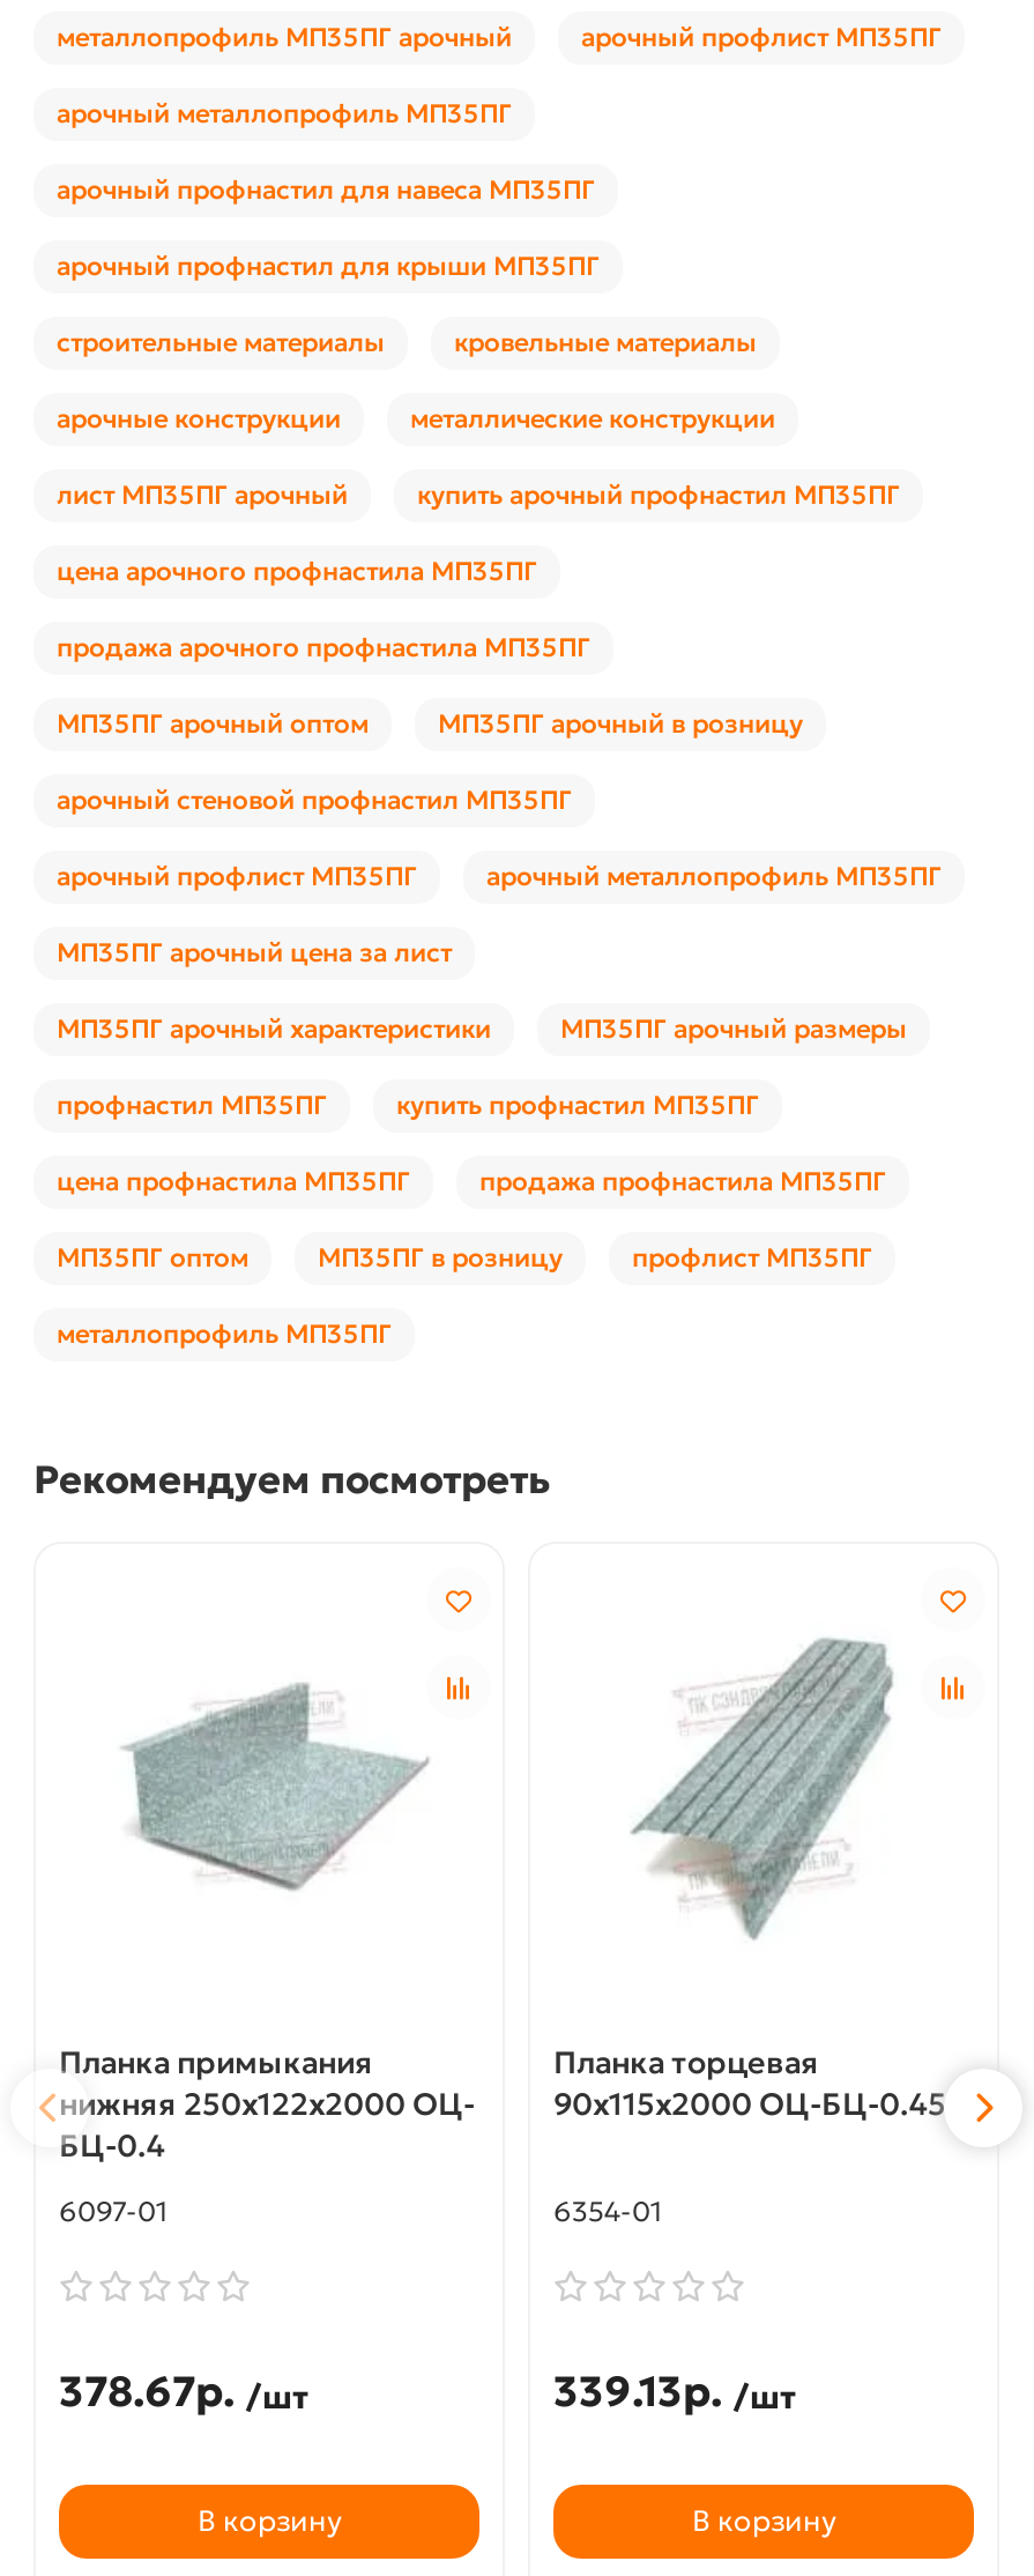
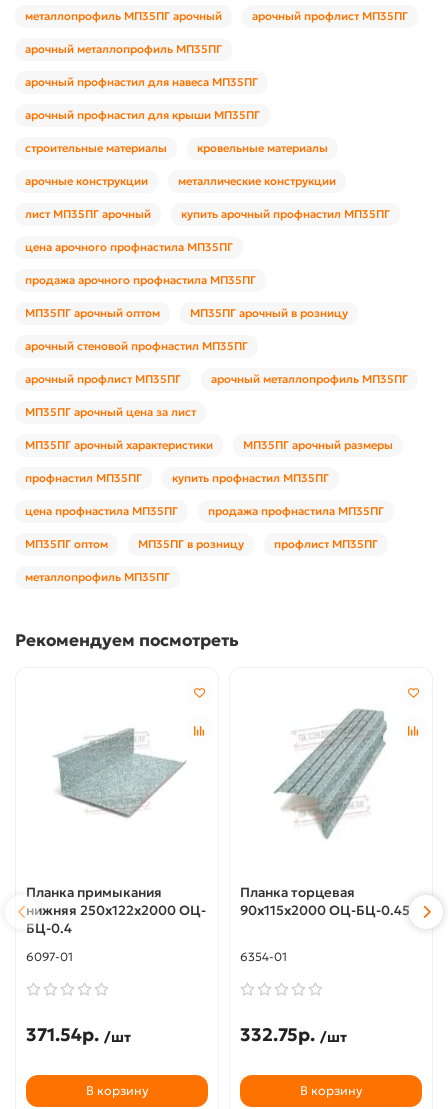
[59,2364,308,2417] 378.67р. /шт -> [26,1023,131,1046] 371.54р. /шт
[553,2364,796,2417] 339.13р. /шт -> [240,1023,347,1046] 332.75р. /шт

